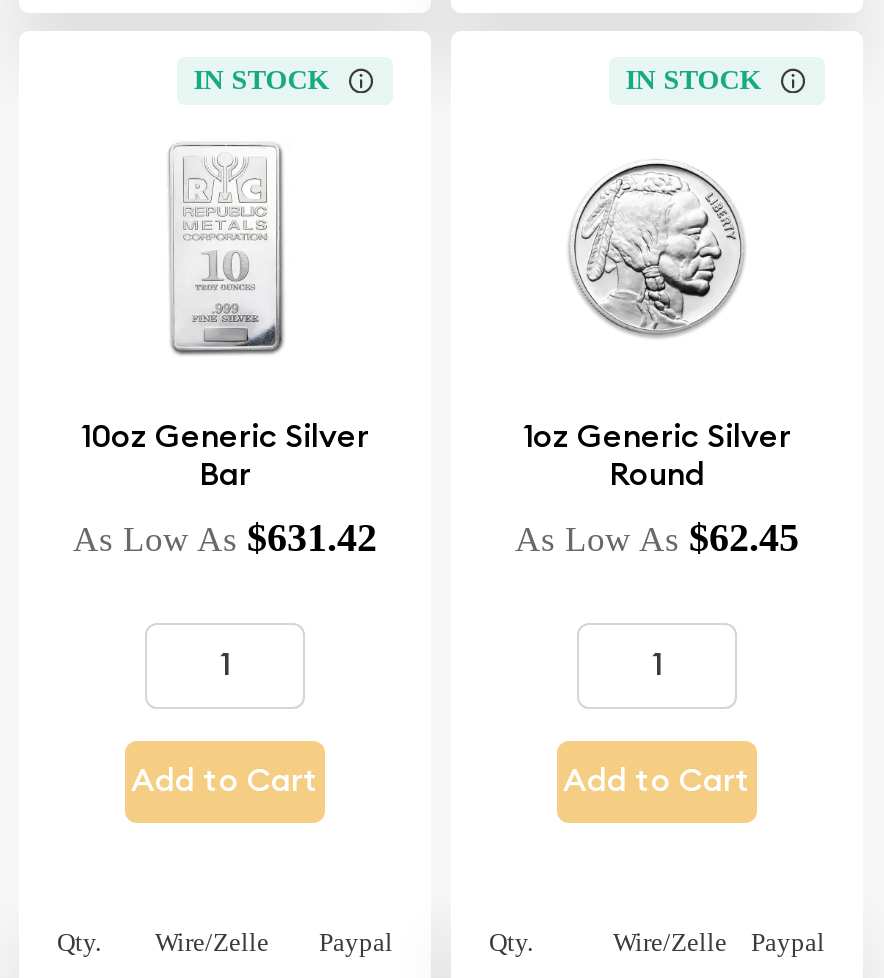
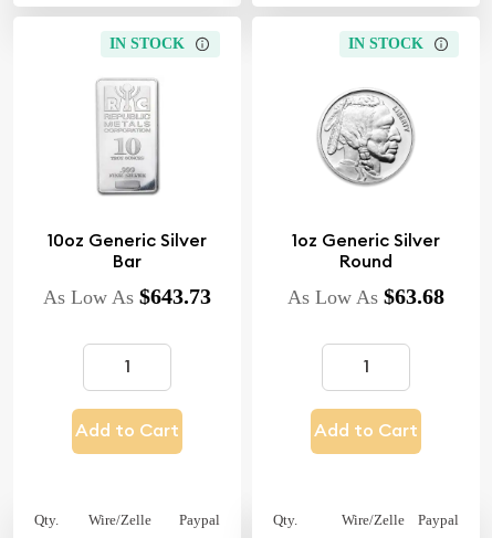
[73,514,377,558] As Low As $631.42 -> [43,284,211,308] As Low As $643.73
[515,514,799,558] As Low As $62.45 -> [287,284,444,308] As Low As $63.68

